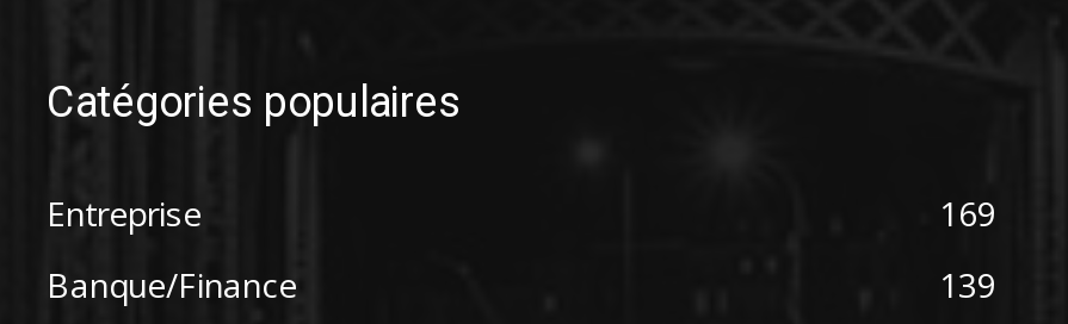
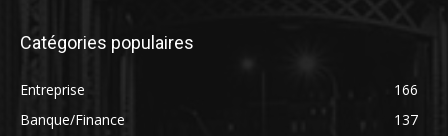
[939,192,996,237] 169 -> [394,80,418,99] 166
[939,263,996,308] 139 -> [394,110,418,129] 137

